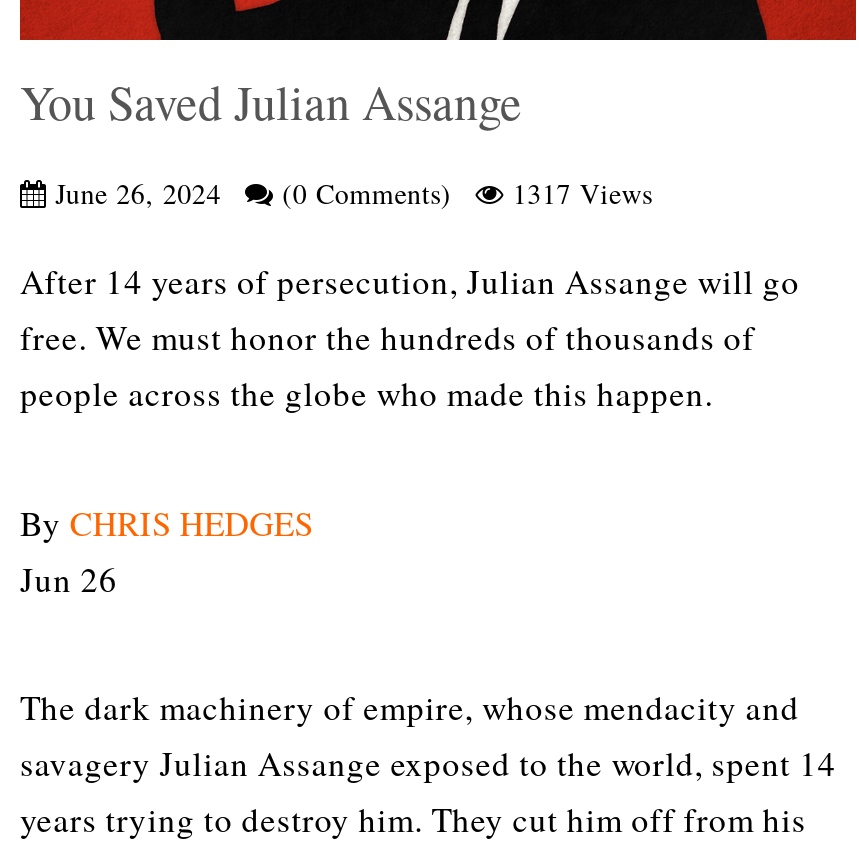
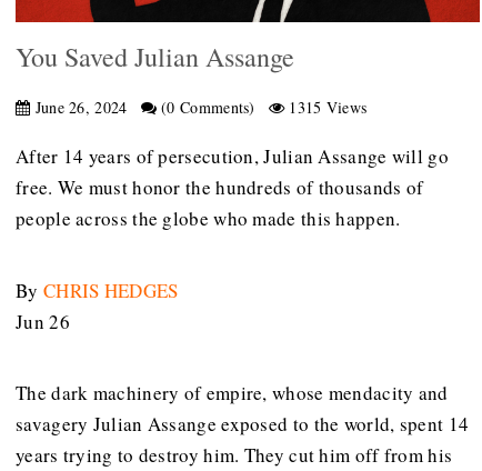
[47,173,653,211] June 26, 2024 (0 Comments) 1317 Views -> [30,96,367,117] June 26, 2024 (0 Comments) 1315 Views

